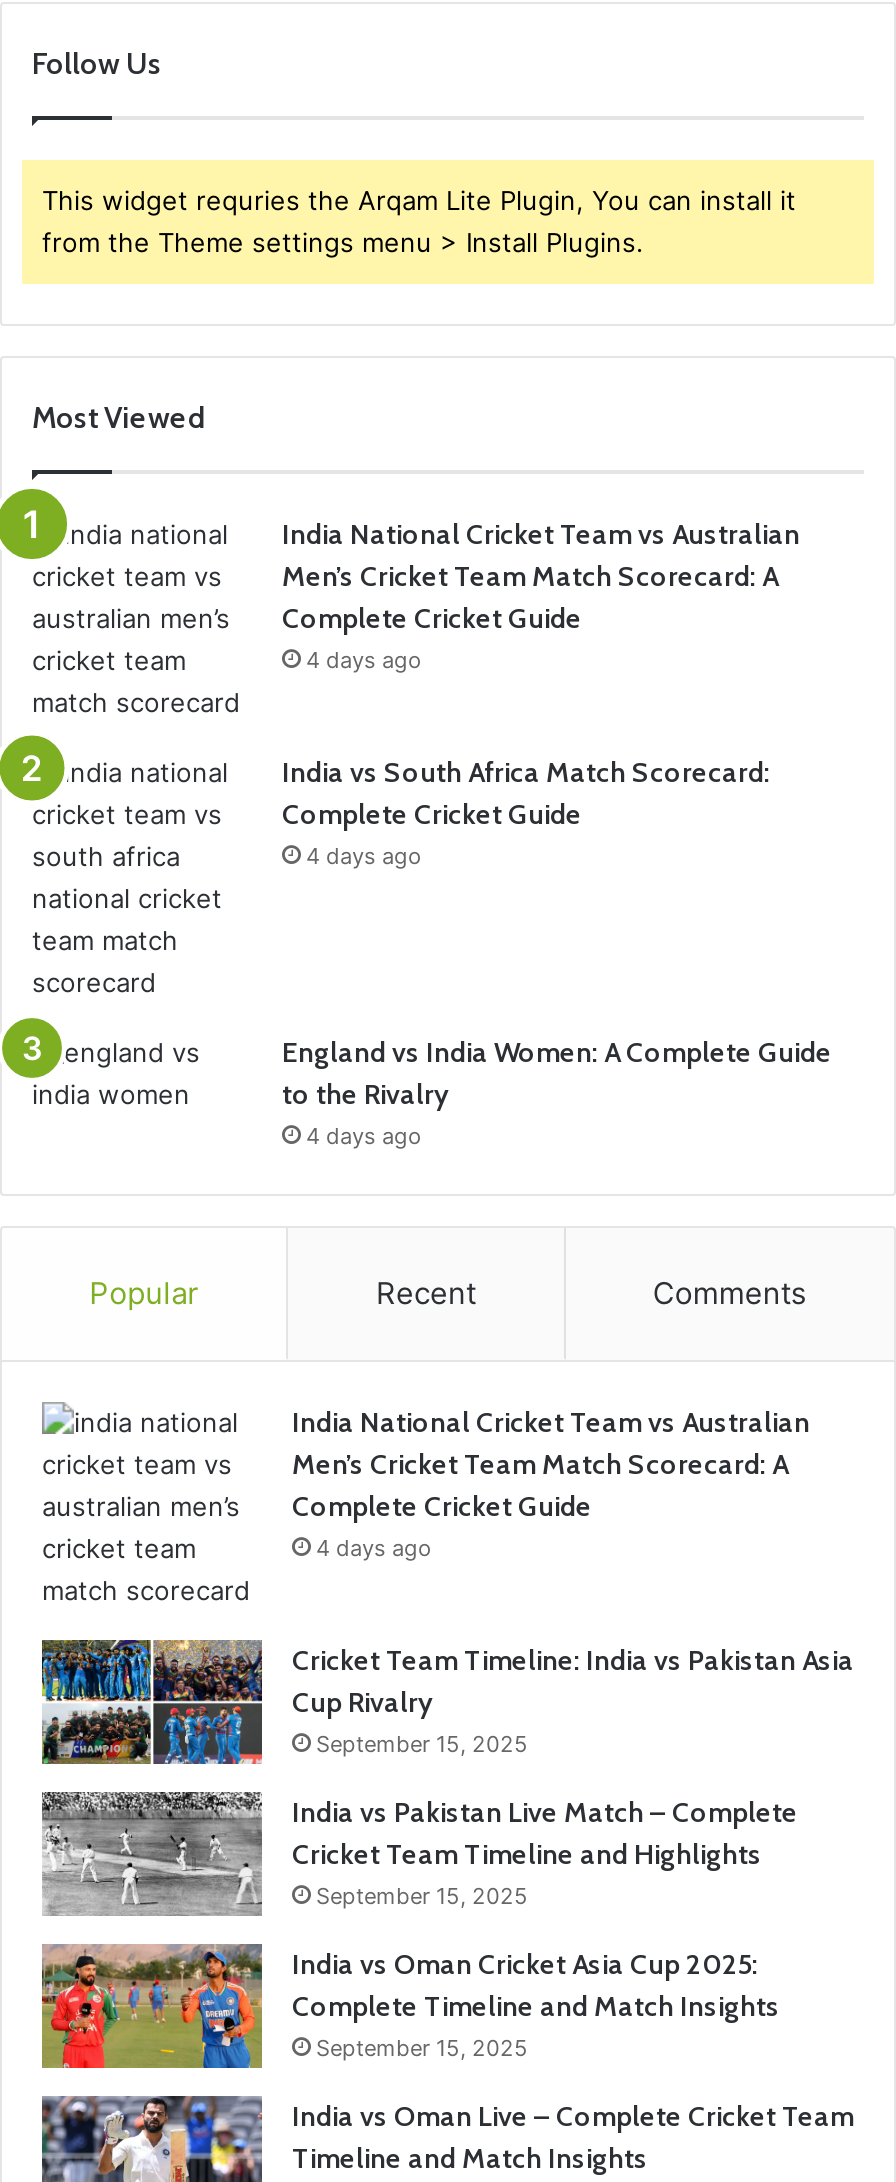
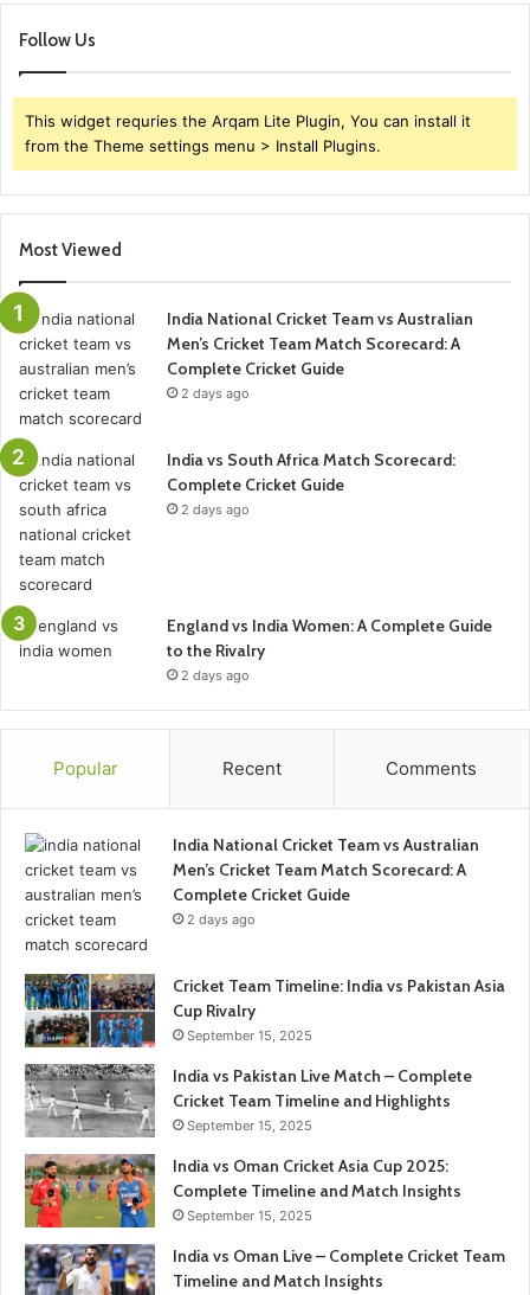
[306,646,422,674] 4 days ago -> [181,385,250,402] 2 days ago
[306,842,422,870] 4 days ago -> [181,501,250,518] 2 days ago
[306,1122,422,1150] 4 days ago -> [181,667,250,684] 2 days ago
[316,1534,432,1562] 4 days ago -> [187,911,256,928] 2 days ago

